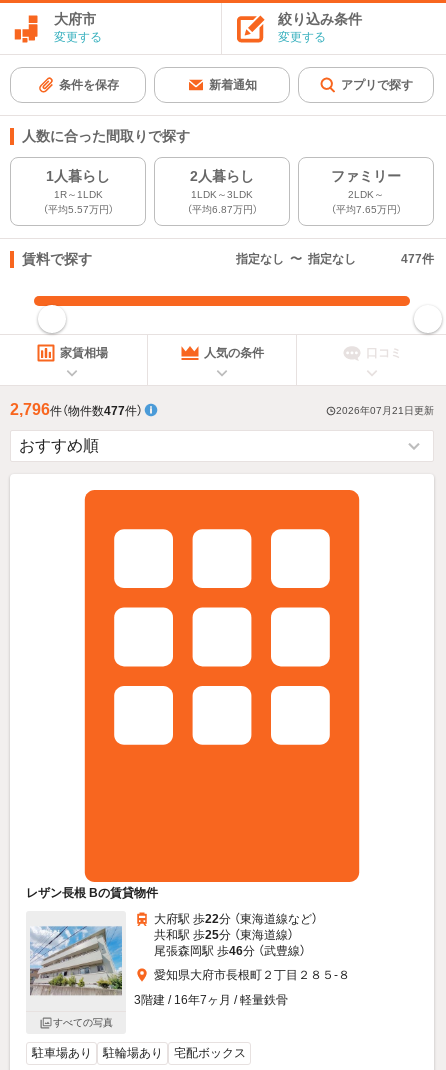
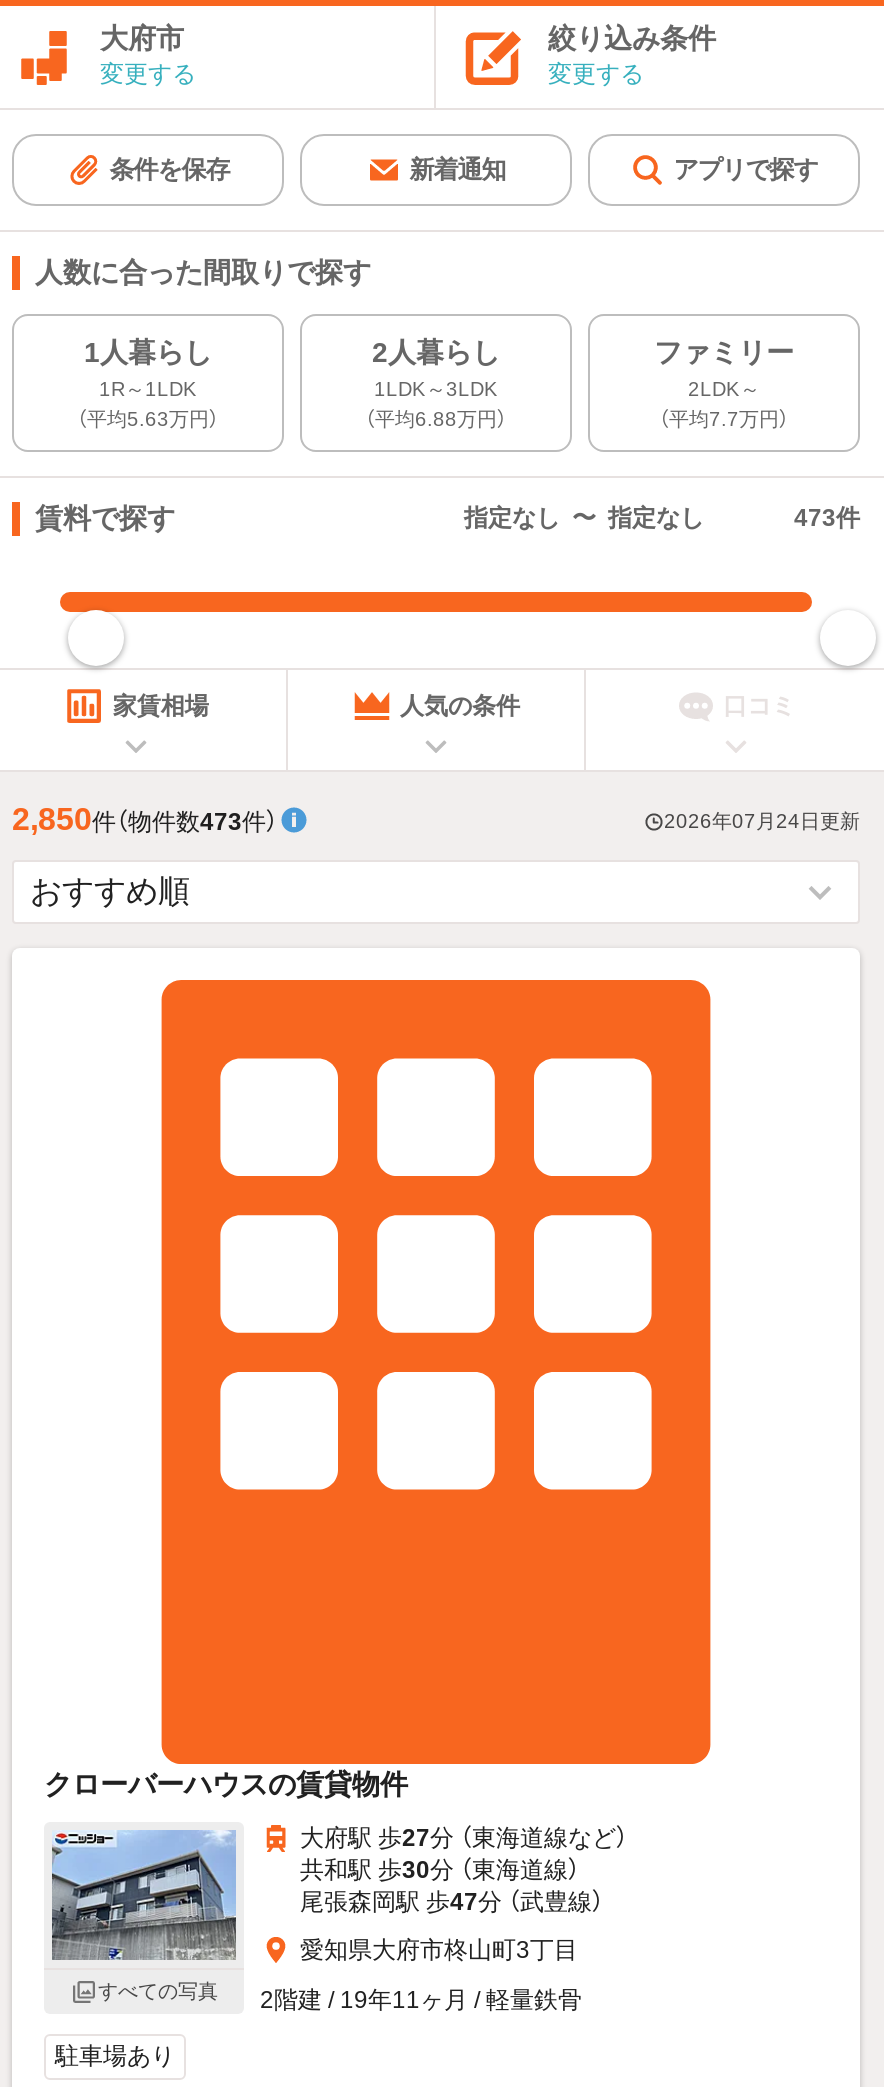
[42,204,113,215] （平均5.57万円） -> [77,408,219,430] （平均5.63万円）
[186,204,257,215] （平均6.87万円） -> [365,408,507,430] （平均6.88万円）
[330,204,401,215] （平均7.65万円） -> [659,408,789,430] （平均7.7万円）
[401,252,434,266] 477件 -> [794,504,860,532] 473件
[10,401,434,418] 2,796件（物件数477件） | 2026年07月21日更新 -> [12,802,860,836] 2,850件（物件数473件） | 2026年07月24日更新
[26,886,158,900] レザン長根 Bの賃貸物件 -> [44,1768,408,1800] クローバーハウスの賃貸物件
[154,912,318,958] 大府駅 歩22分 （東海道線など） | 共和駅 歩25分 （東海道線） | 尾張森岡駅 歩46分 （武豊線） -> [300,1824,628,1916] 大府駅 歩27分 （東海道線など） | 共和駅 歩30分 （東海道線） | 尾張森岡駅 歩47分 （武豊線）
[30,935,288,1007] [image] | 3階建 / 16年7ヶ月 / 軽量鉄骨 -> [50,1830,582,2014] [image] | 2階建 / 19年11ヶ月 / 軽量鉄骨
[154,968,350,982] 愛知県大府市長根町２丁目２８５-８ -> [300,1936,578,1964] 愛知県大府市柊山町3丁目
[102,1046,245,1060] 駐輪場あり | 宅配ボックス -> none

